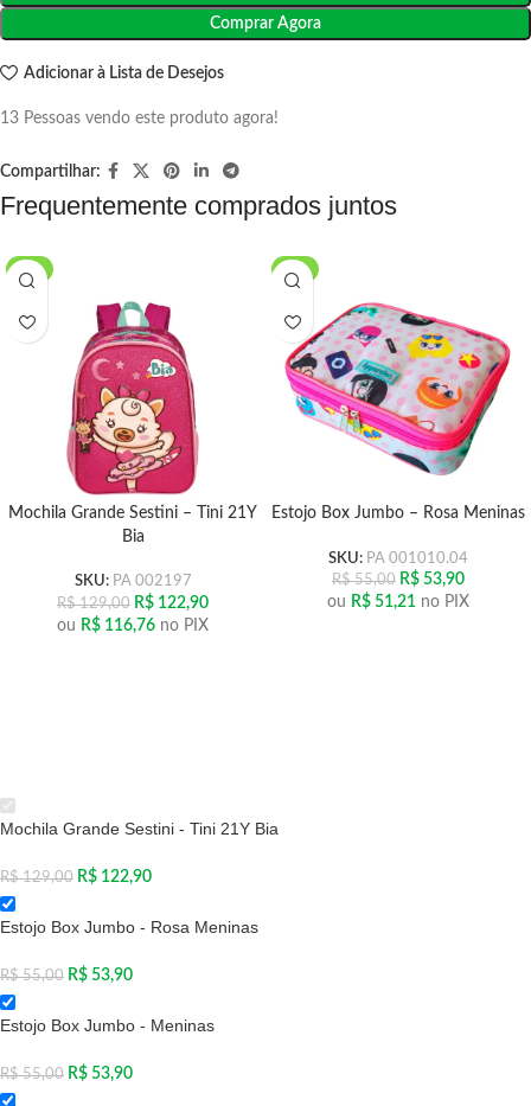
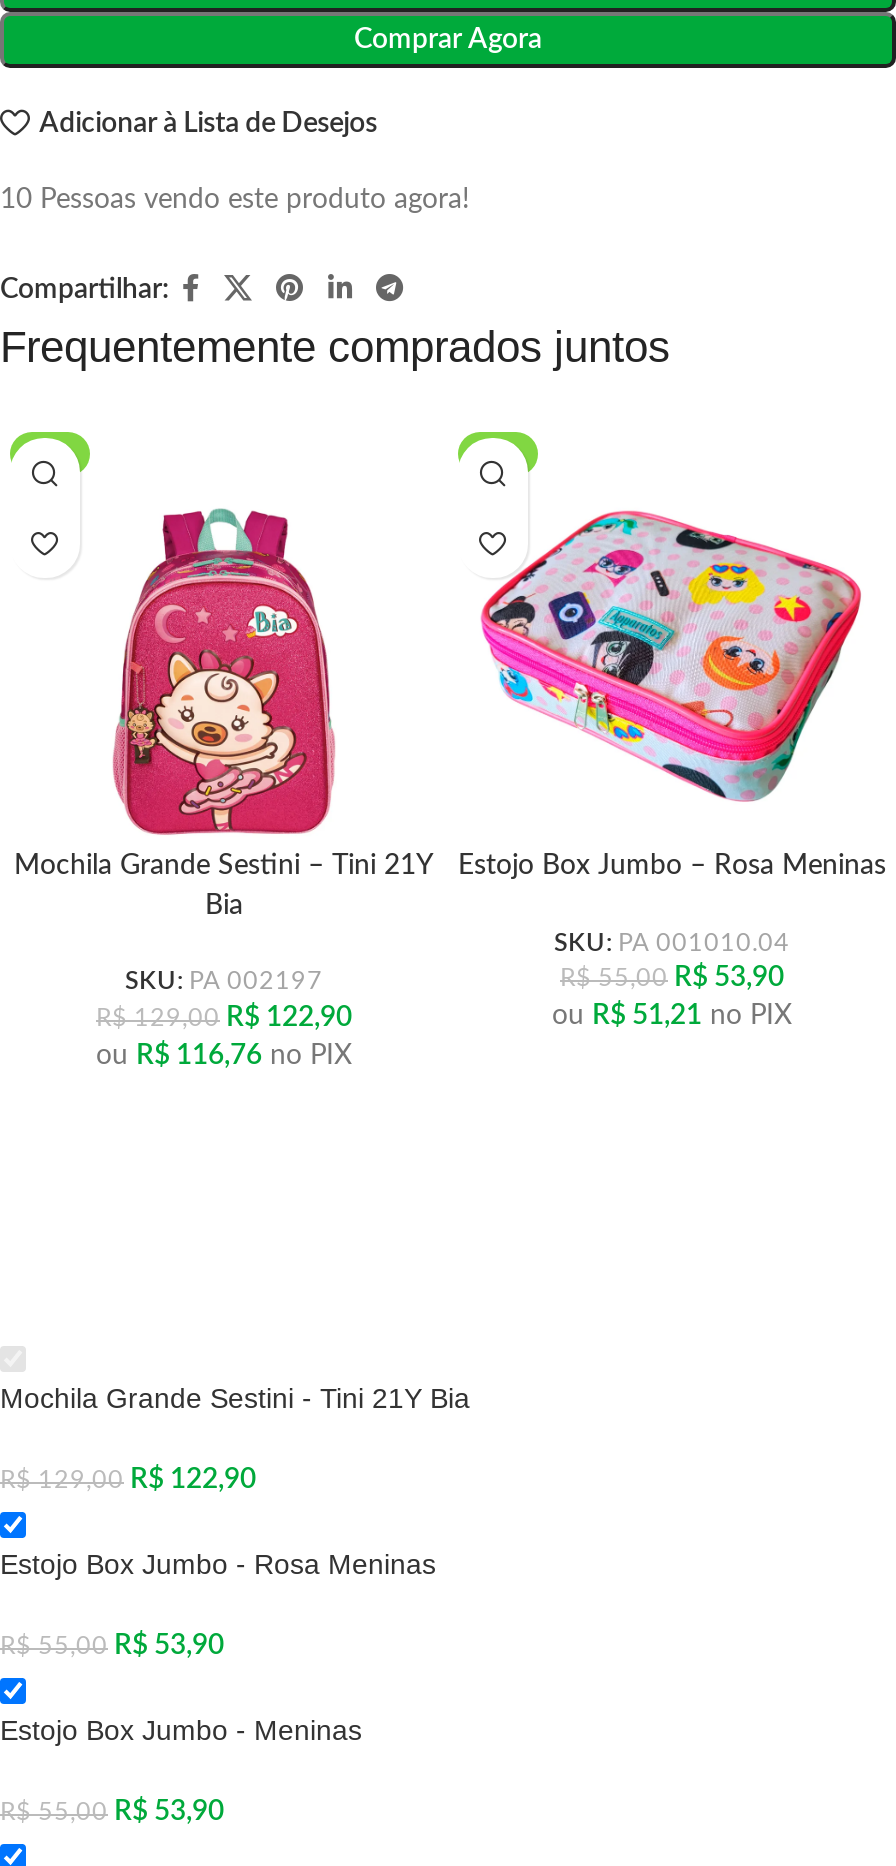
[0,110,279,127] 13 Pessoas vendo este produto agora! -> [0,186,470,214] 10 Pessoas vendo este produto agora!

